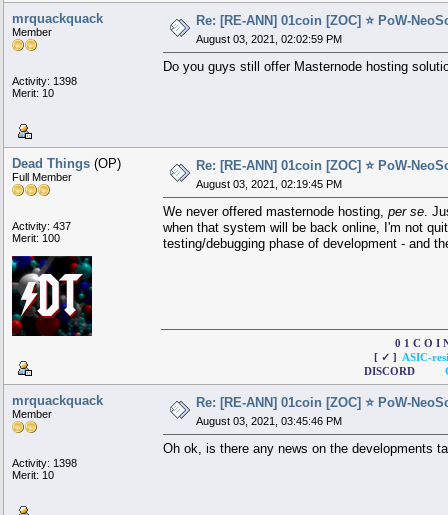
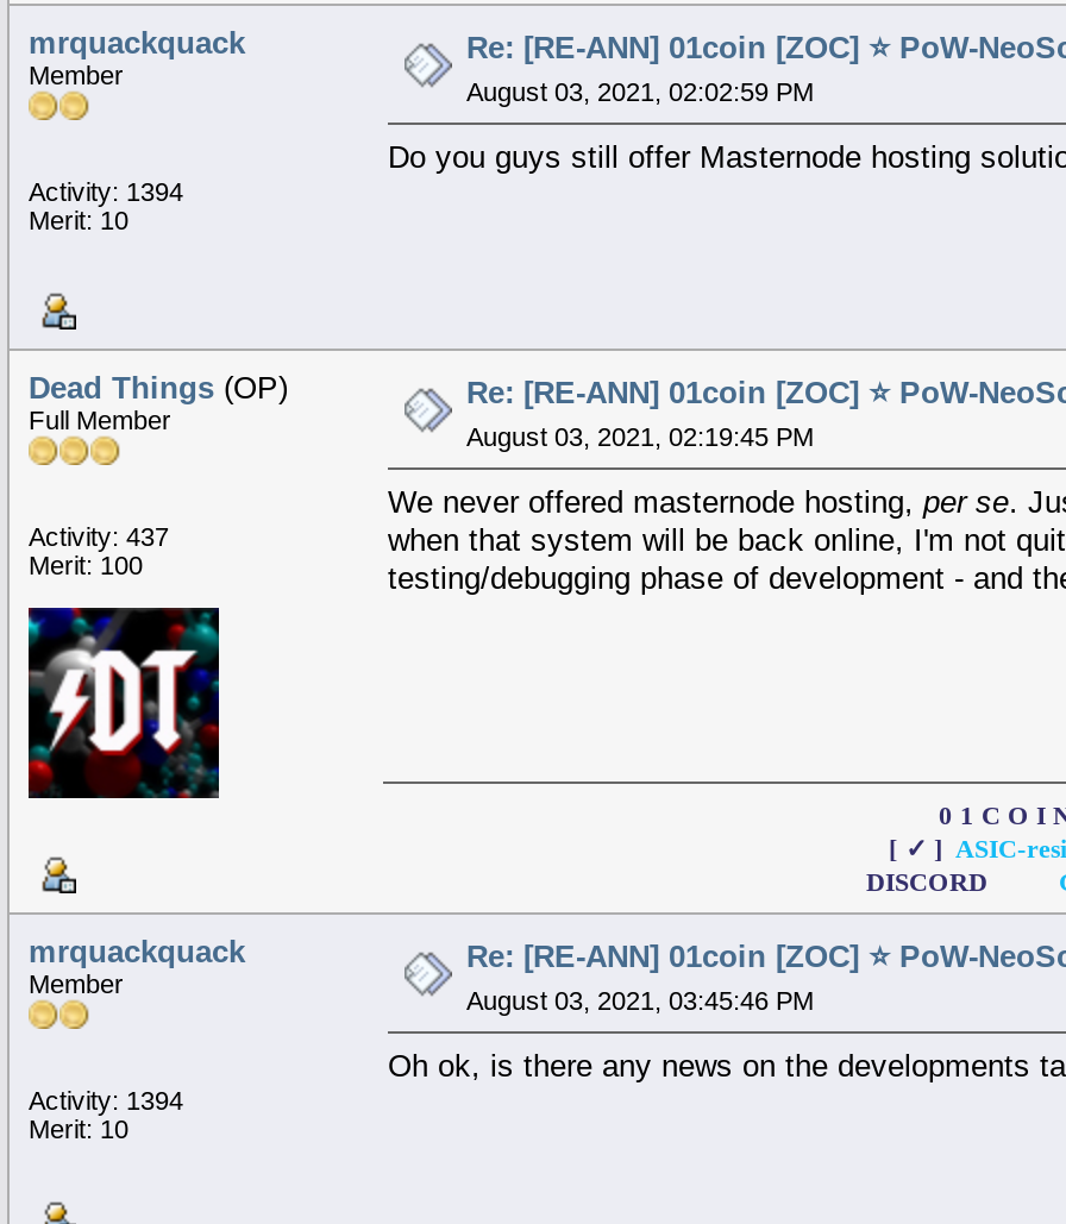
[12,75,77,87] Activity: 1398 -> [29,177,183,205] Activity: 1394
[12,457,77,469] Activity: 1398 -> [29,1085,183,1114] Activity: 1394

